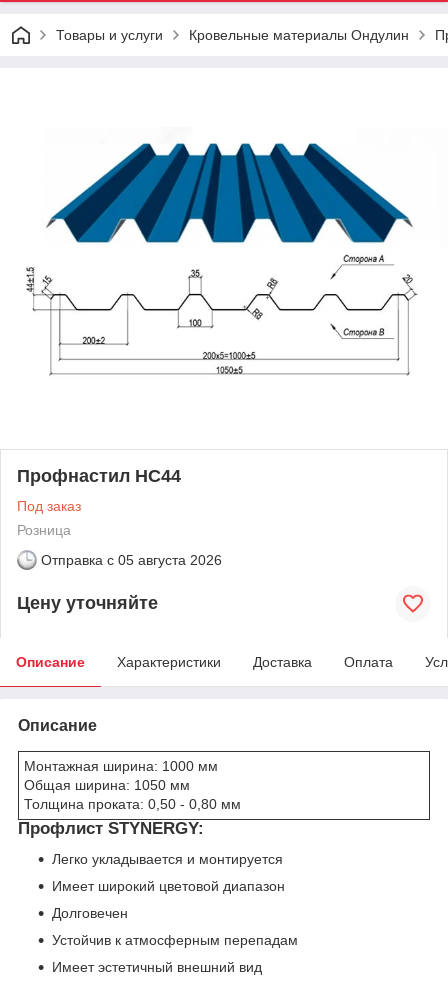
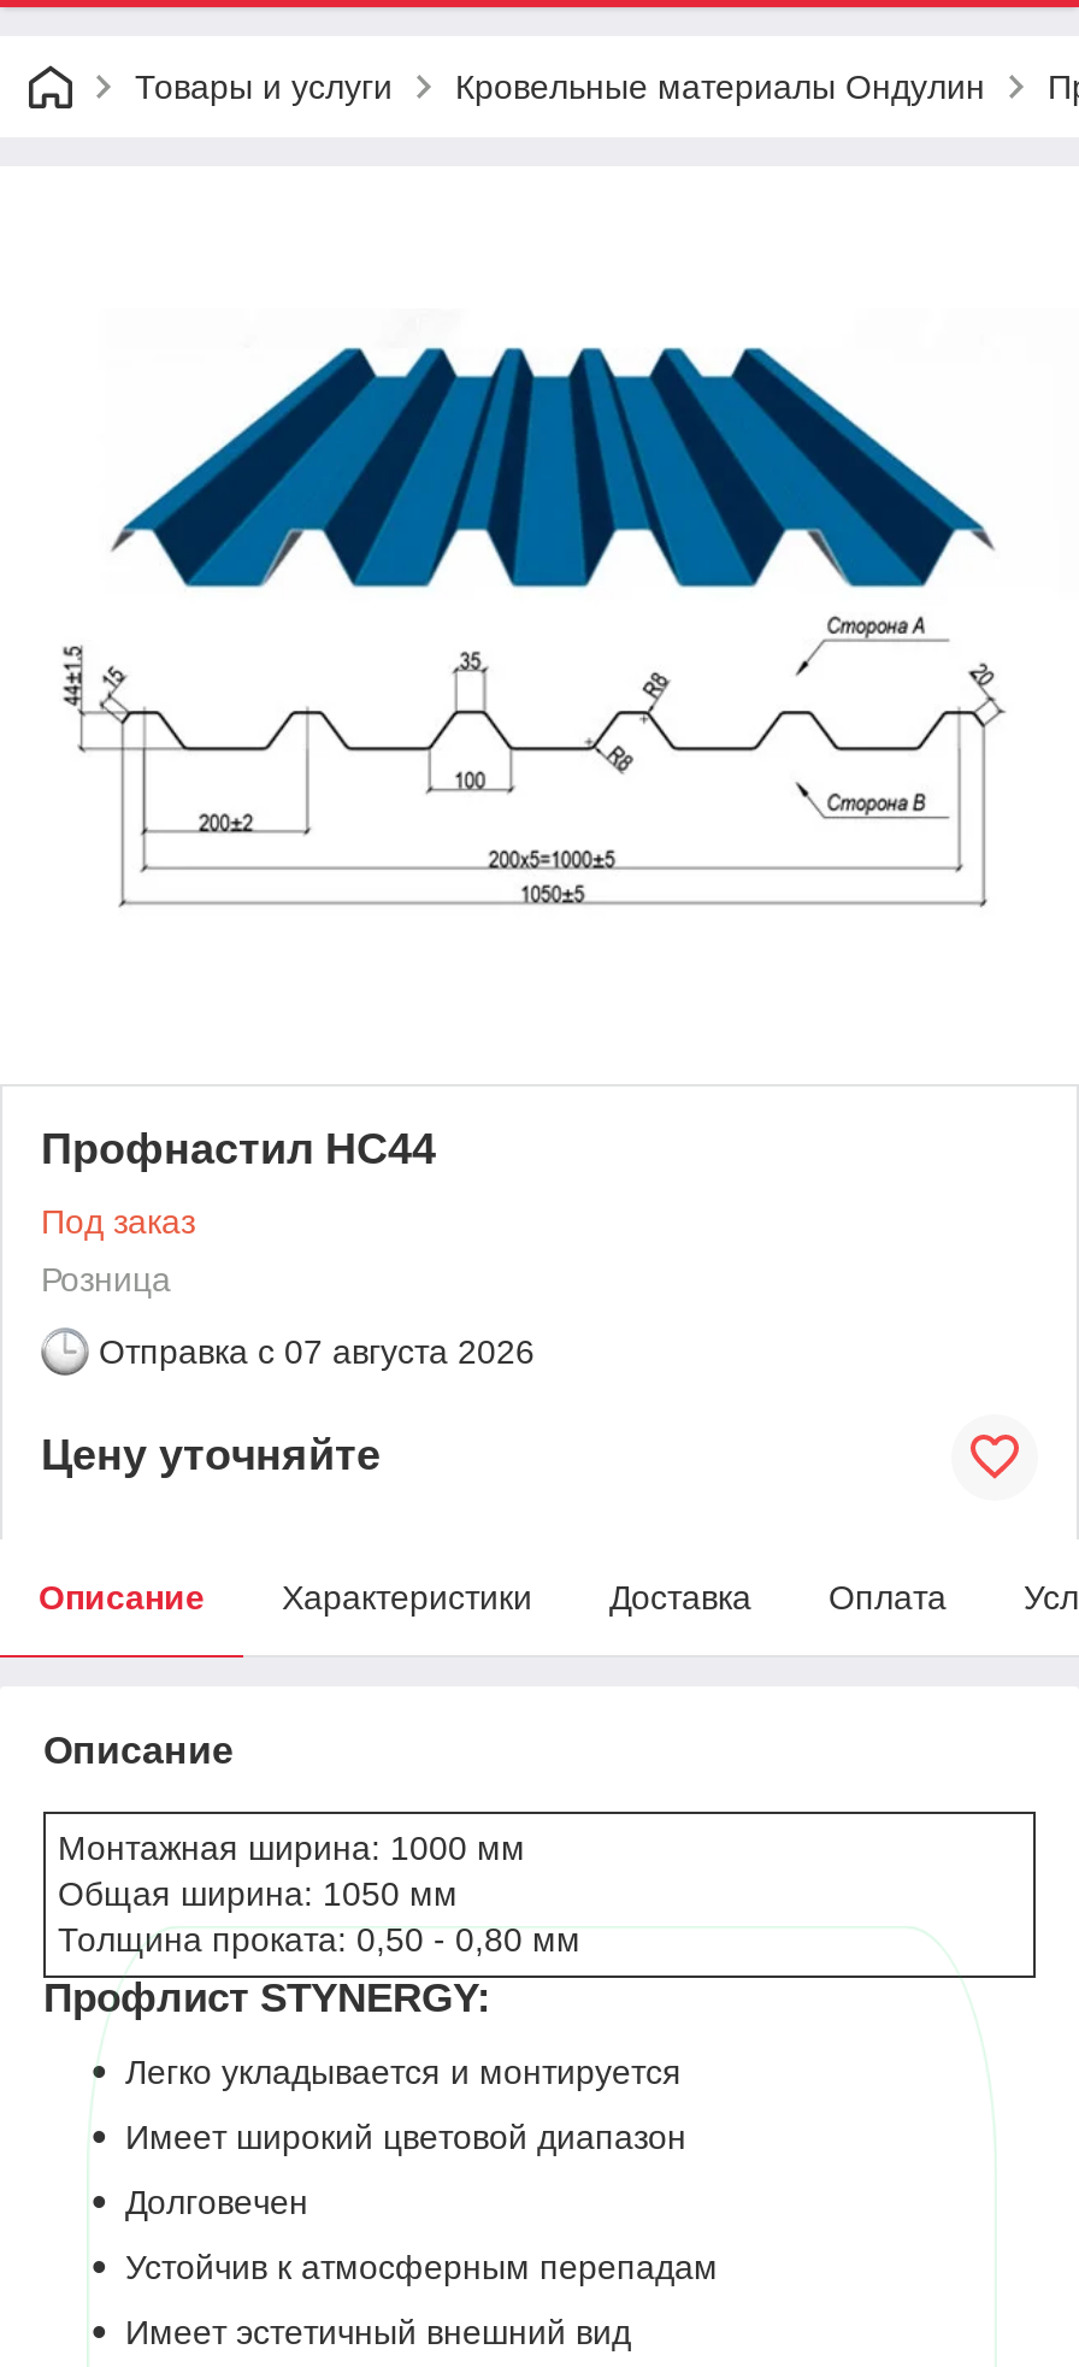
[41,552,222,568] Отправка с 05 августа 2026 -> [99,1332,535,1370] Отправка с 07 августа 2026

